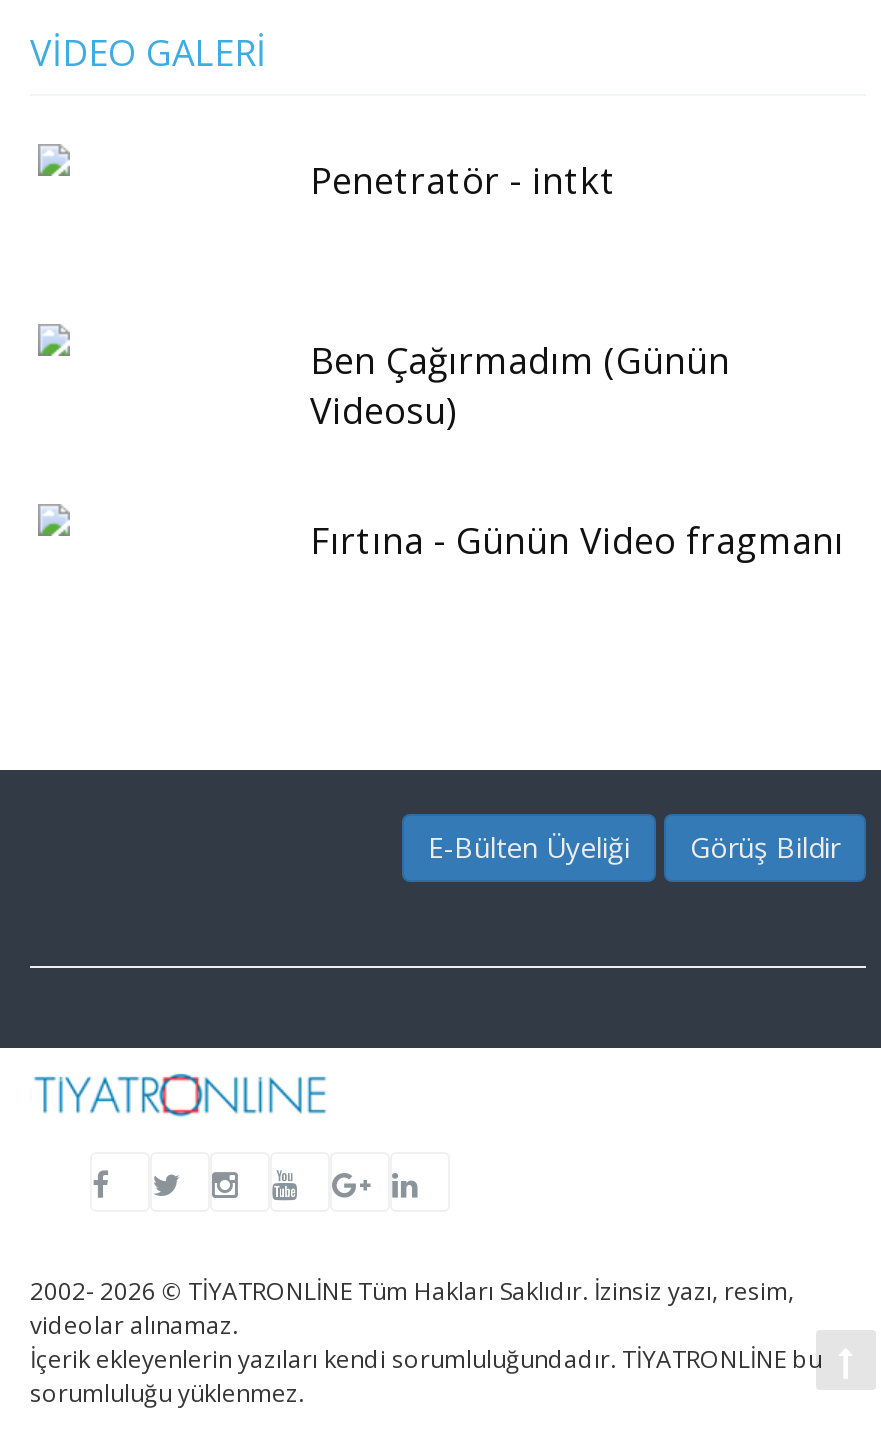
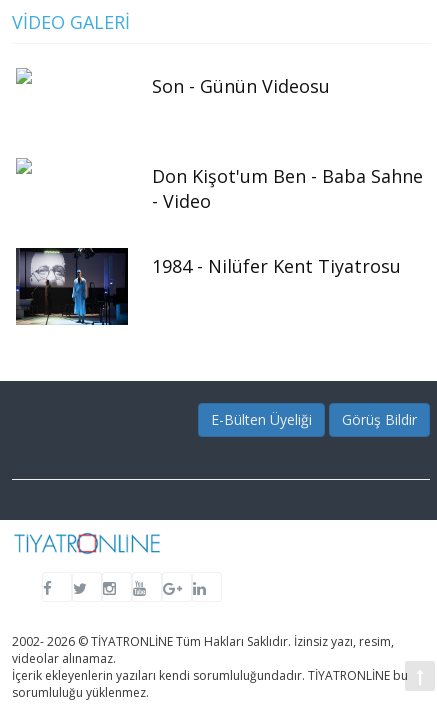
none -> [15,247,129,326] [image]
[310,156,616,204] Penetratör - intkt -> [152,74,330,98] Son - Günün Videosu
[310,336,730,434] Ben Çağırmadım (Günün | Videosu) -> [152,164,423,213] Don Kişot'um Ben - Baba Sahne | - Video
[310,516,844,564] Fırtına - Günün Video fragmanı -> [152,254,401,278] 1984 - Nilüfer Kent Tiyatrosu

